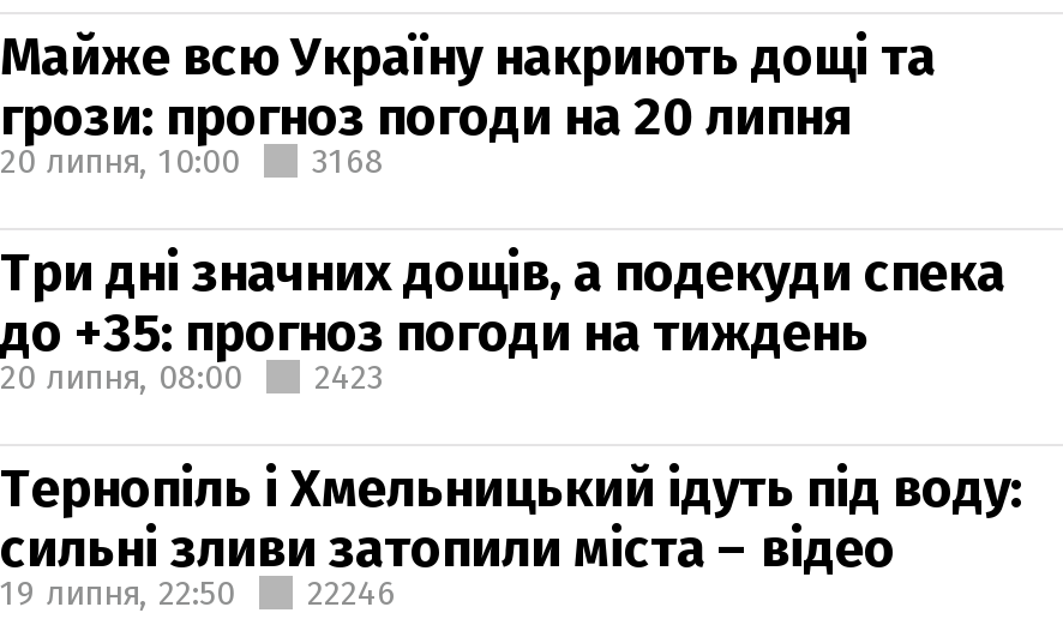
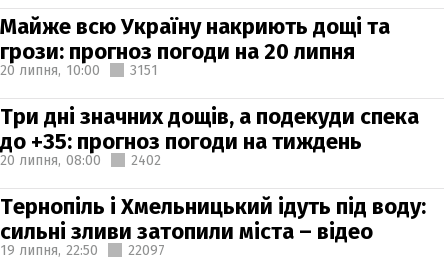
[0,140,384,181] 20 липня, 10:00 3168 -> [0,61,158,78] 20 липня, 10:00 3151
[0,356,384,397] 20 липня, 08:00 2423 -> [0,151,161,168] 20 липня, 08:00 2402
[0,572,396,613] 19 липня, 22:50 22246 -> [0,241,165,258] 19 липня, 22:50 22097

